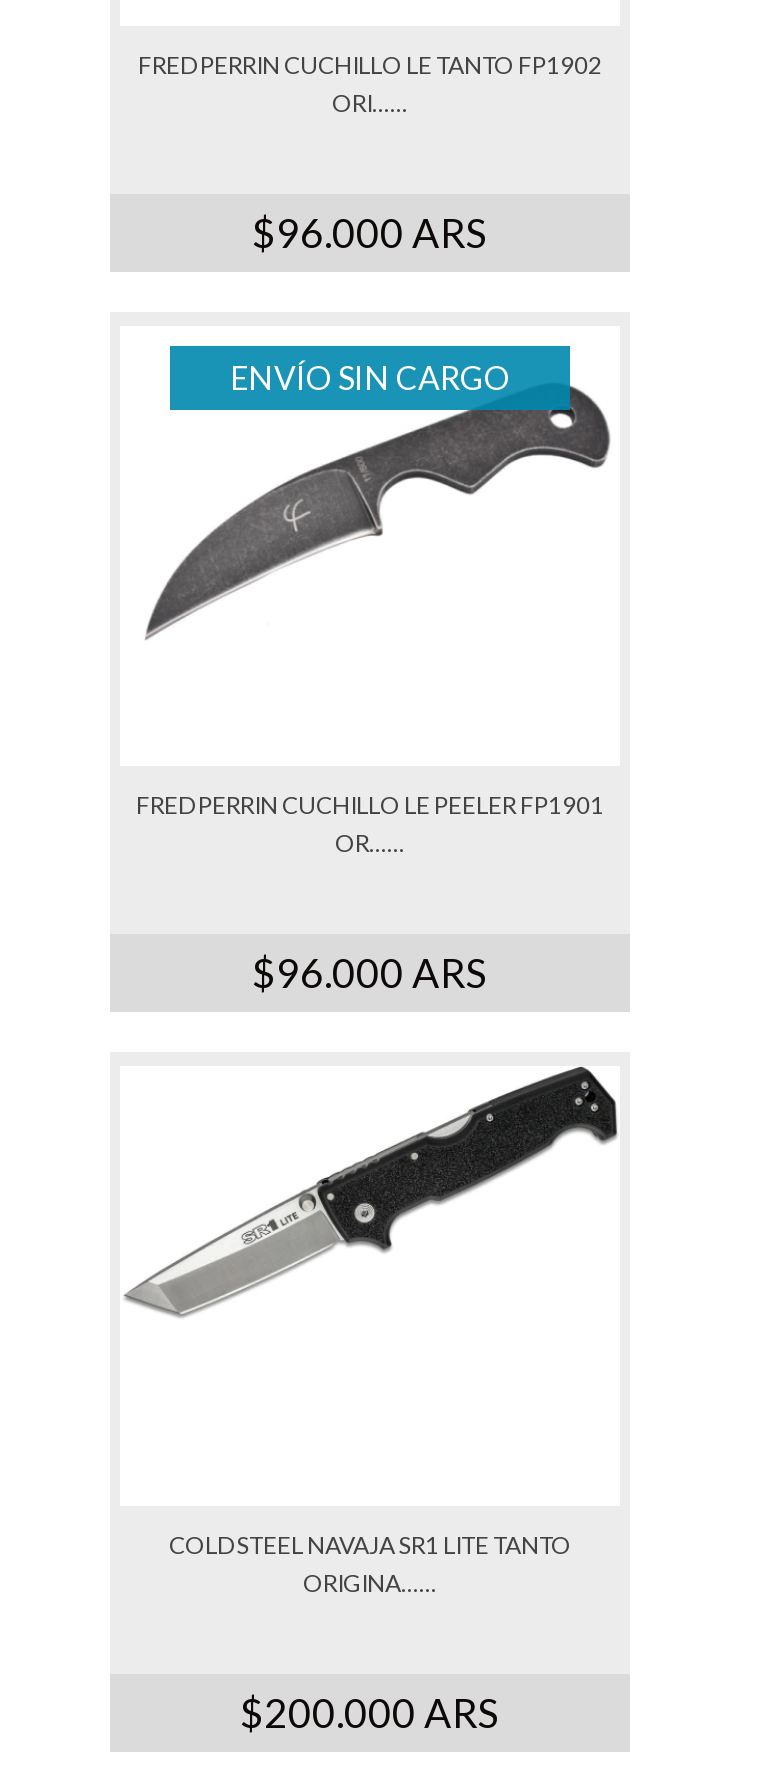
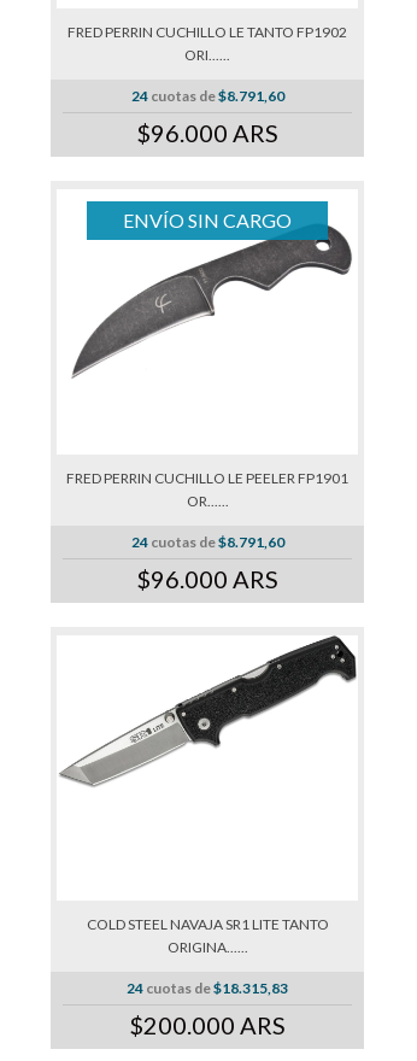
none -> [131,86,284,105] 24 cuotas de $8.791,60
none -> [131,533,284,551] 24 cuotas de $8.791,60
none -> [127,979,288,997] 24 cuotas de $18.315,83

